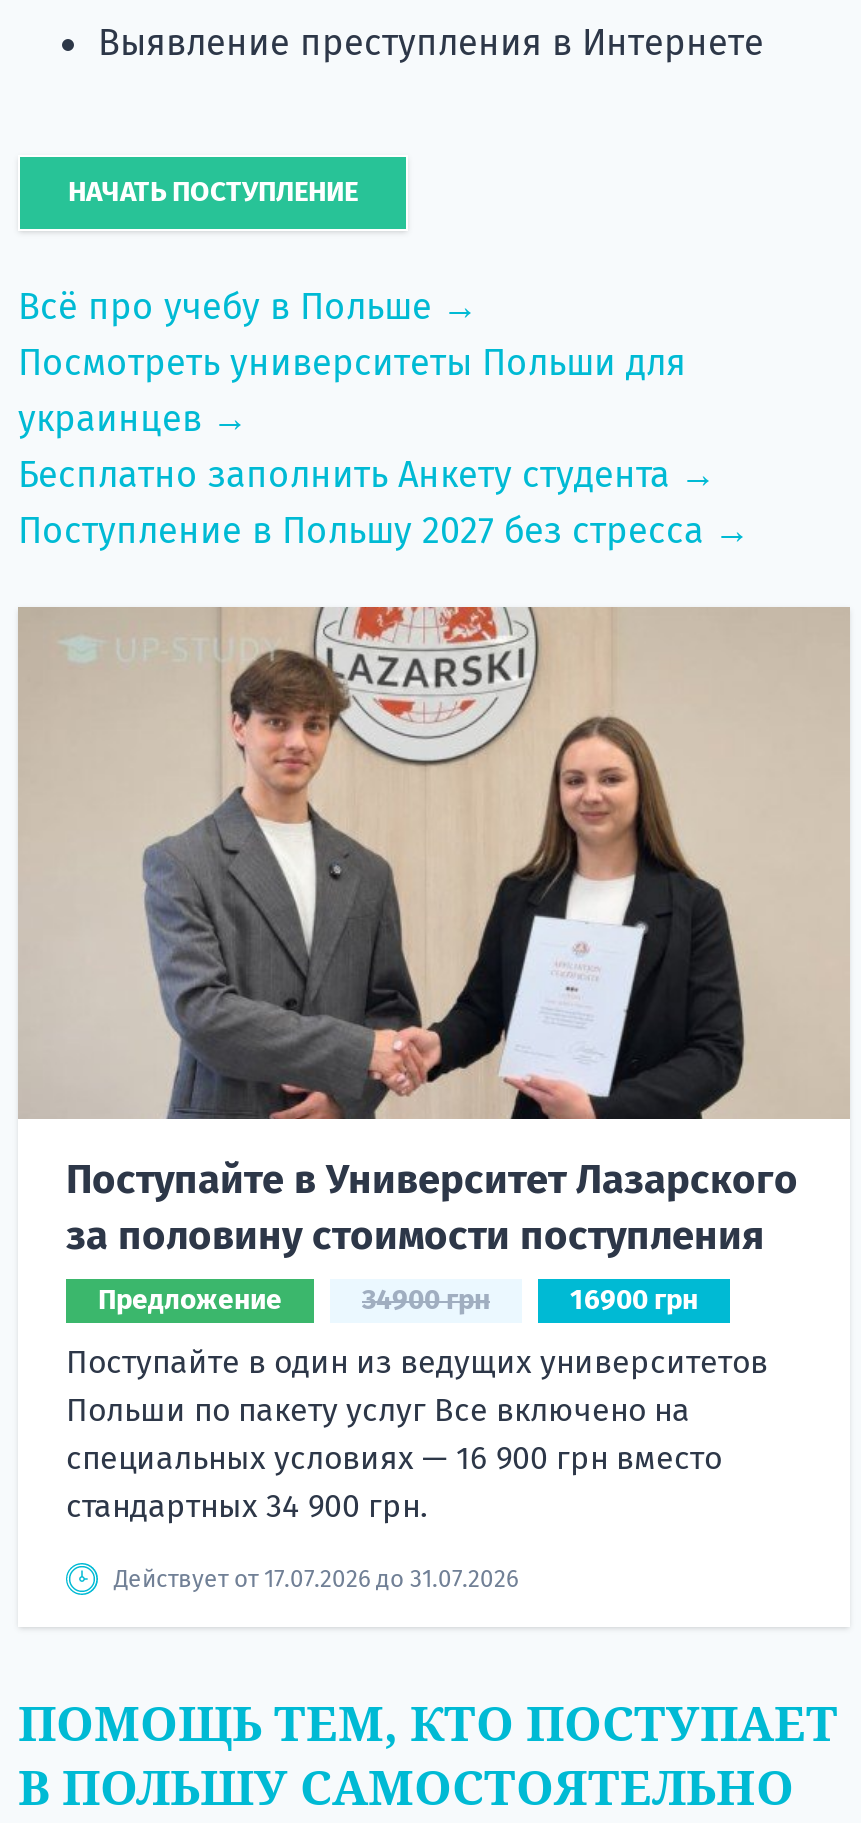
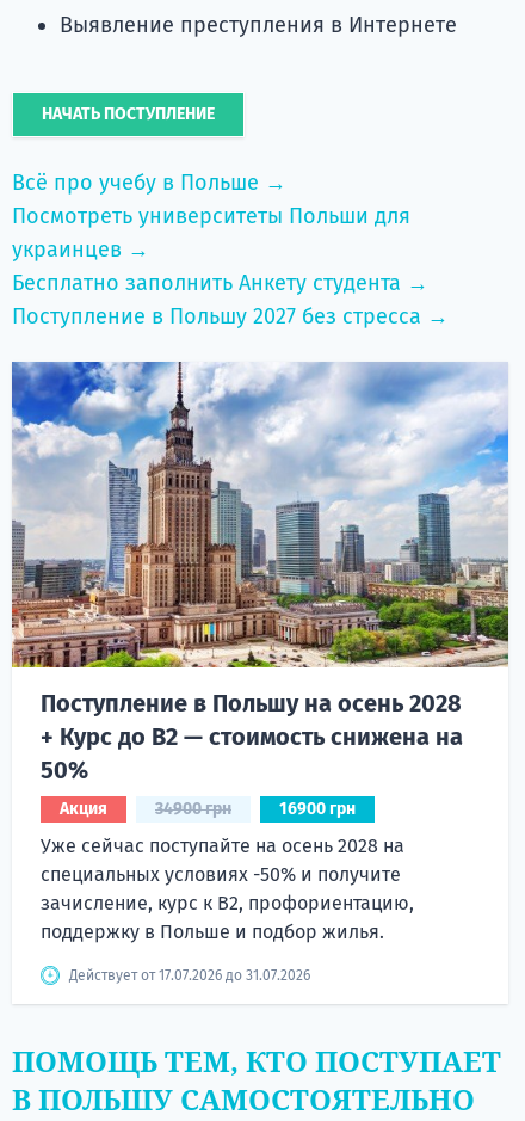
[18,605,850,1259] [image] | Поступайте в Университет Лазарского | за половину стоимости поступления -> [11,361,509,785] [image] | Поступление в Польшу на осень 2028 | + Курс до B2 — стоимость снижена на | 50%
[98,1283,282,1317] Предложение -> [60,799,107,819] Акция
[66,1343,768,1525] Поступайте в один из ведущих университетов | Польши по пакету услуг Все включено на | специальных условиях — 16 900 грн вместо | стандартных 34 900 грн. -> [41,835,414,943] Уже сейчас поступайте на осень 2028 на | специальных условиях -50% и получите | зачисление, курс к B2, профориентацию, | поддержку в Польше и подбор жилья.

